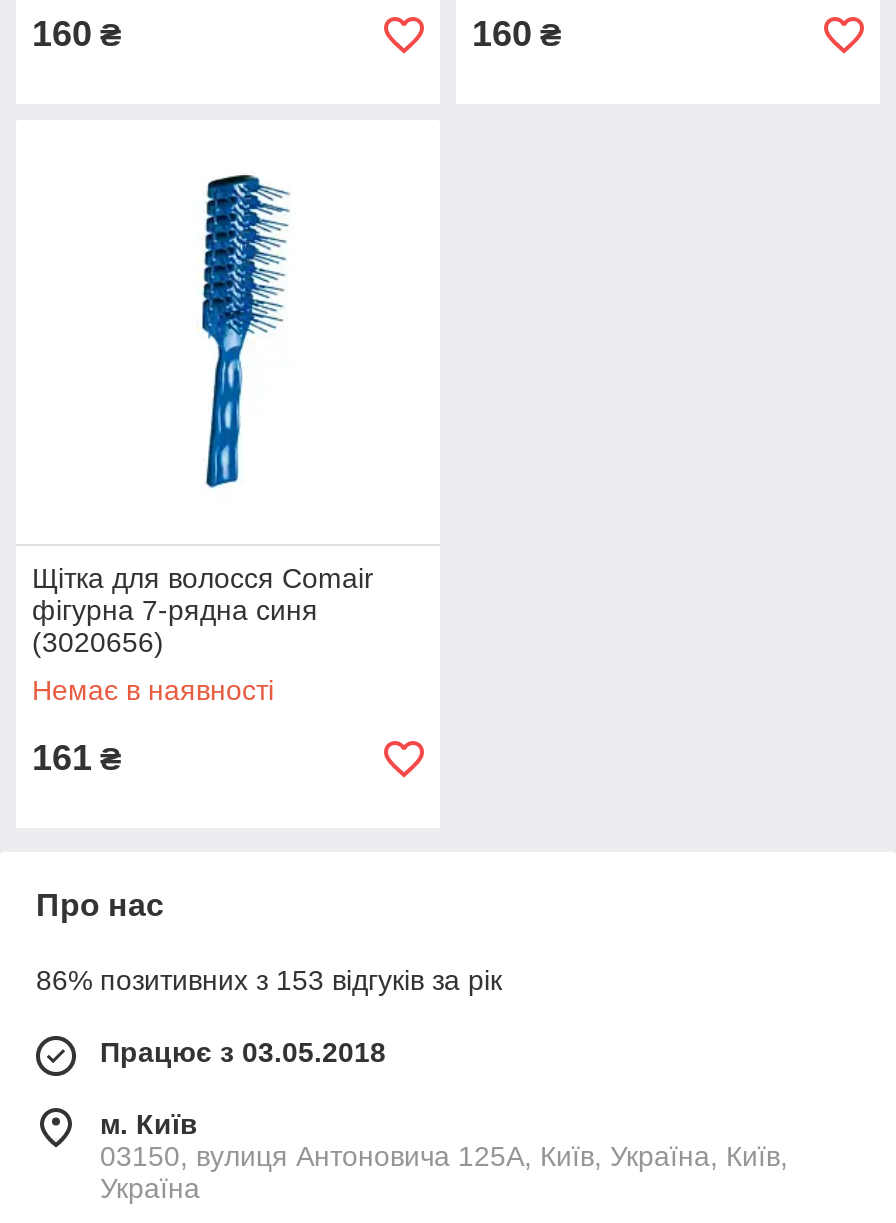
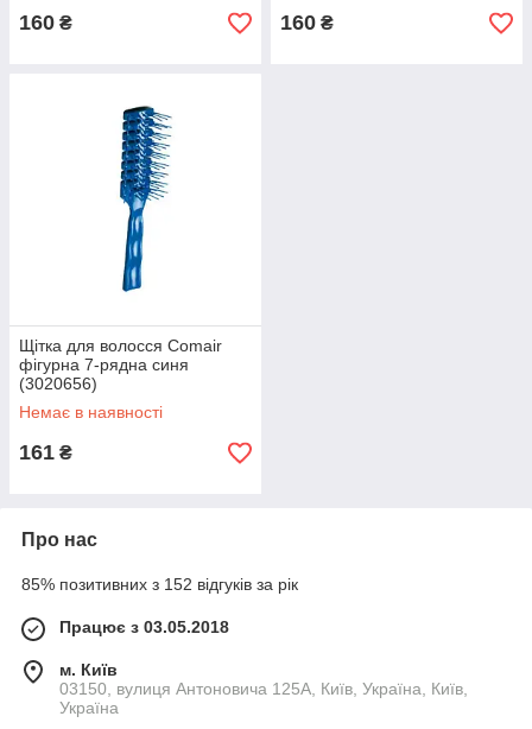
[36,964,502,996] 86% позитивних з 153 відгуків за рік -> [21,575,298,594] 85% позитивних з 152 відгуків за рік

